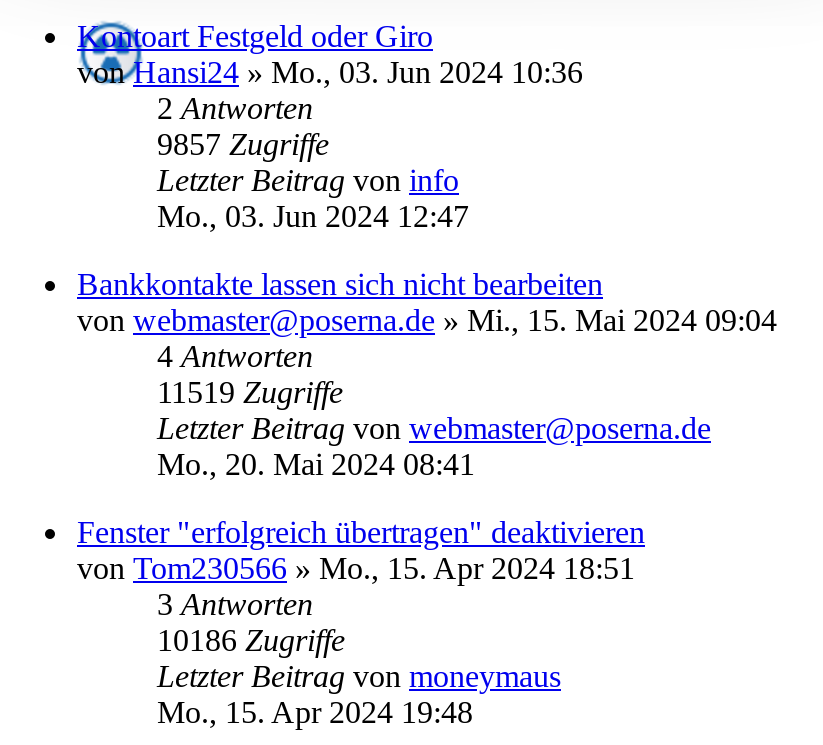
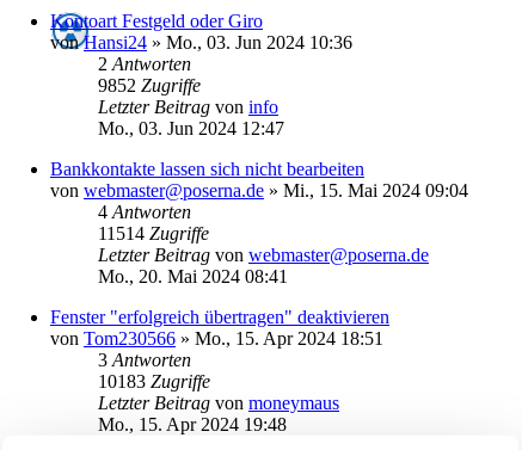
[157,127,329,161] 9857 Zugriffe -> [98,75,201,95] 9852 Zugriffe
[157,375,343,409] 11519 Zugriffe -> [98,223,209,243] 11514 Zugriffe
[157,623,345,657] 10186 Zugriffe -> [98,371,210,391] 10183 Zugriffe

